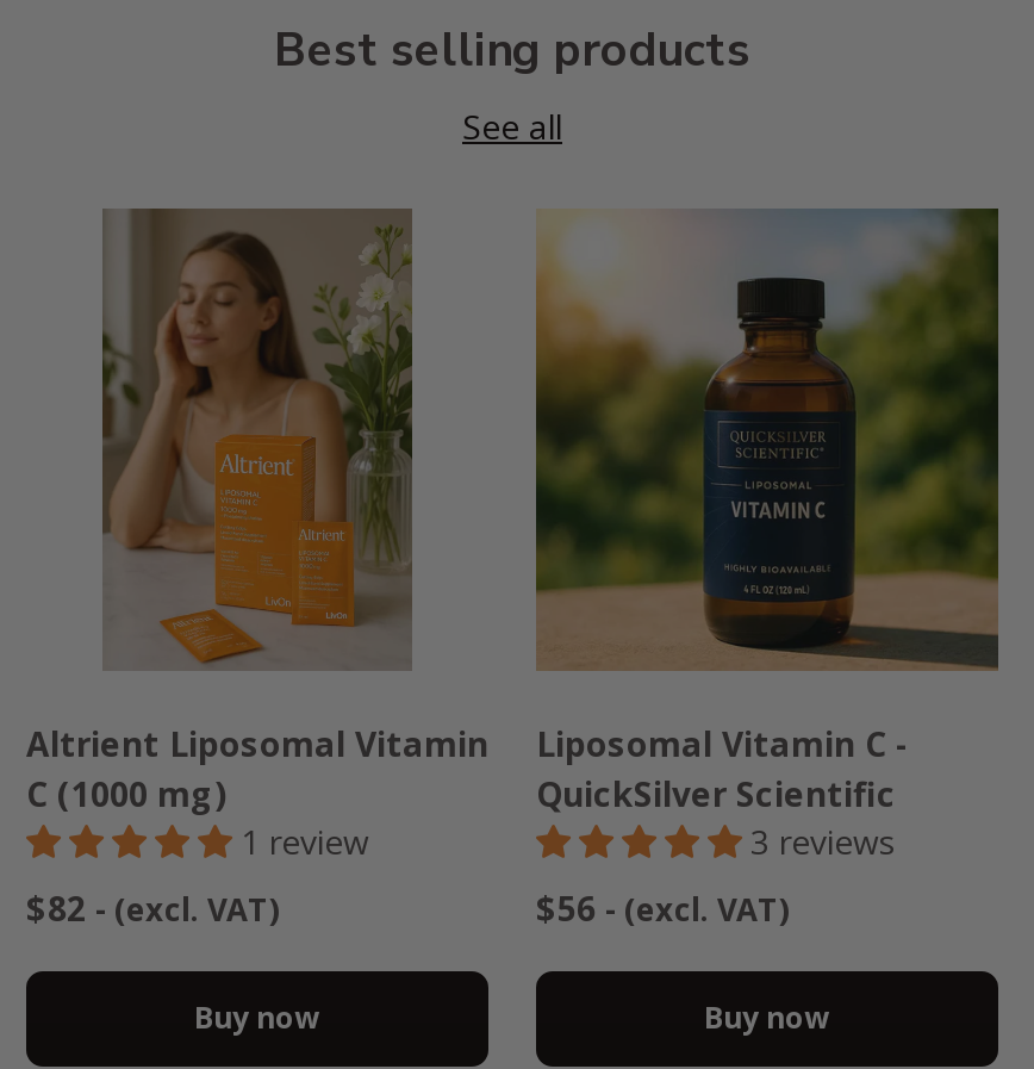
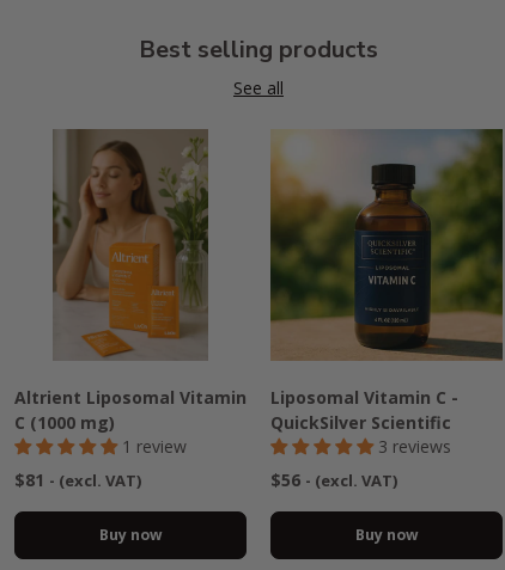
[26,886,279,932] $82 - (excl. VAT) -> [14,469,141,492] $81 - (excl. VAT)

